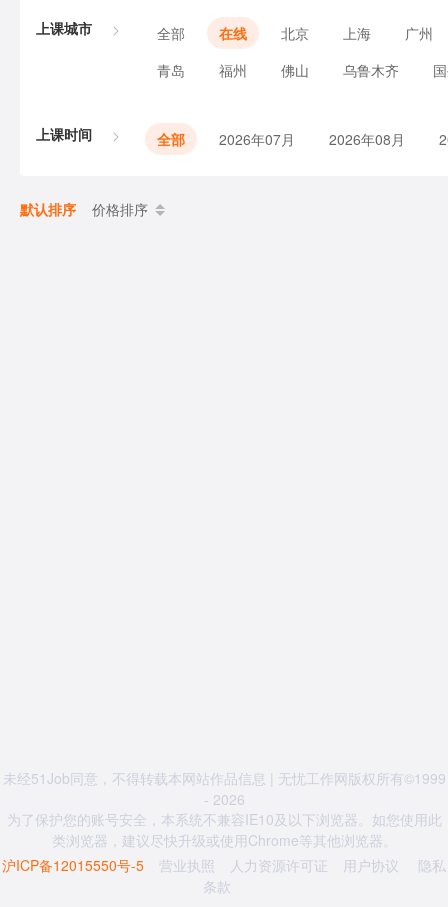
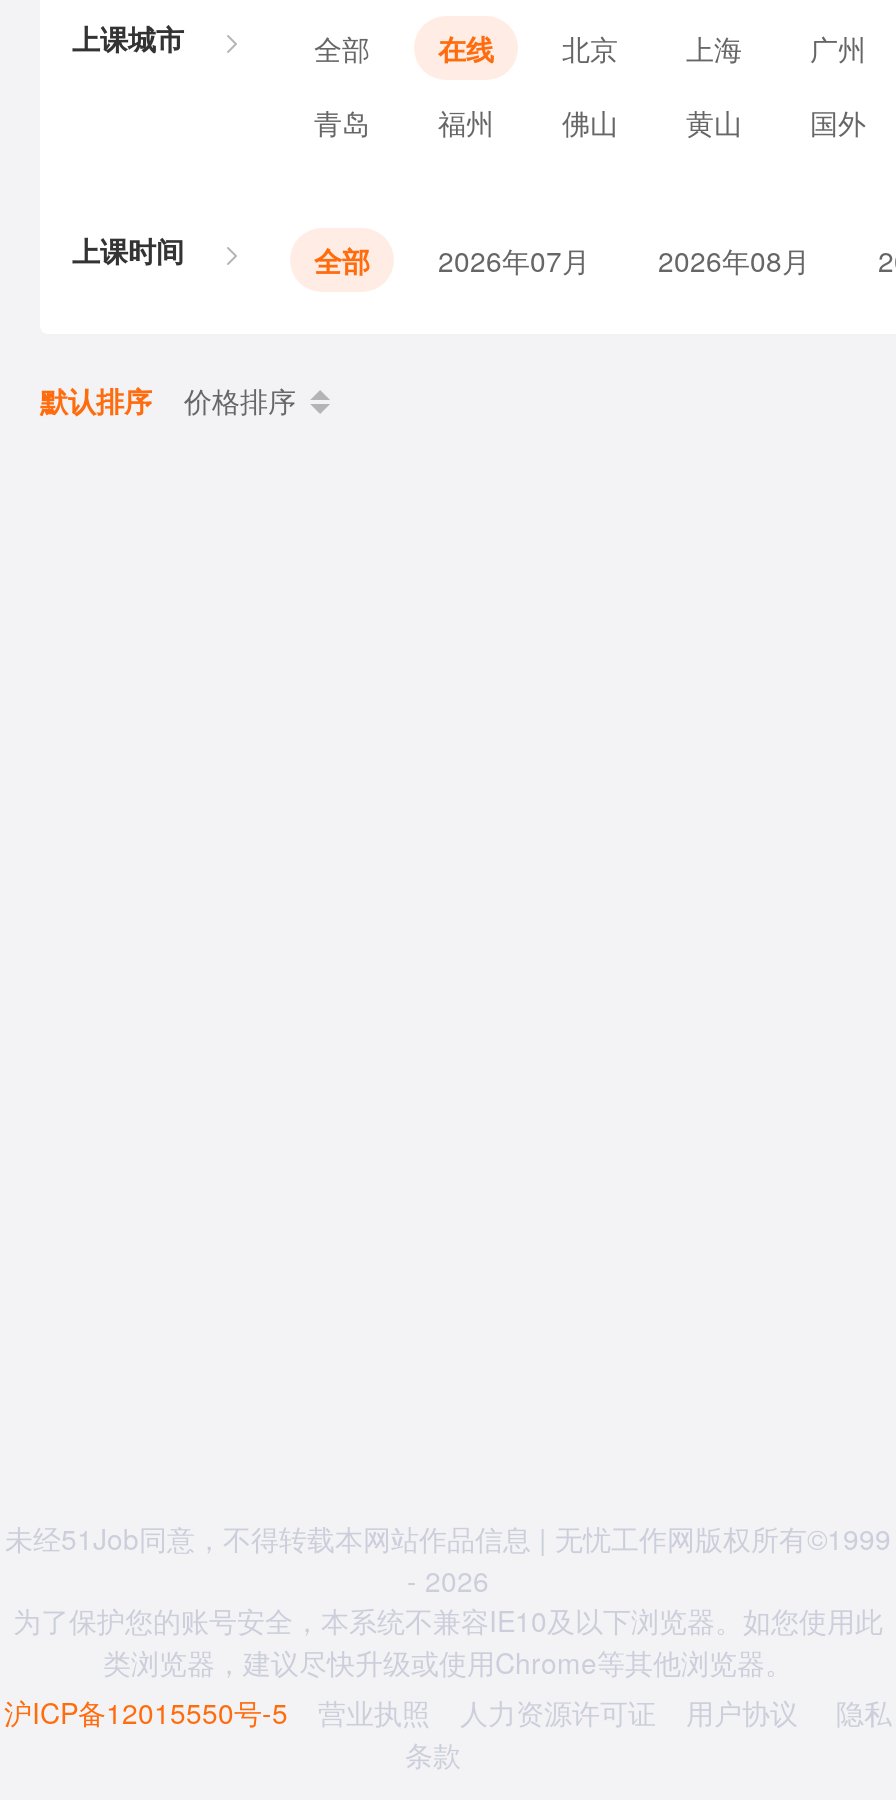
[343,60,399,80] 乌鲁木齐 -> [686,102,742,142] 黄山

